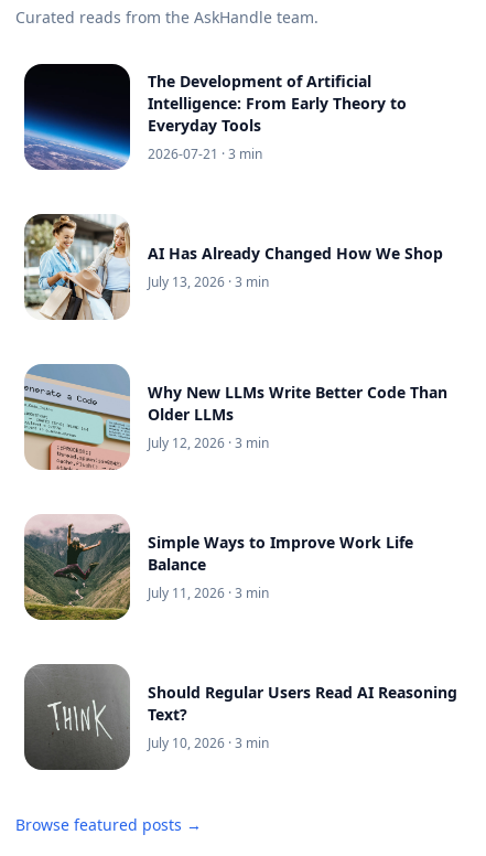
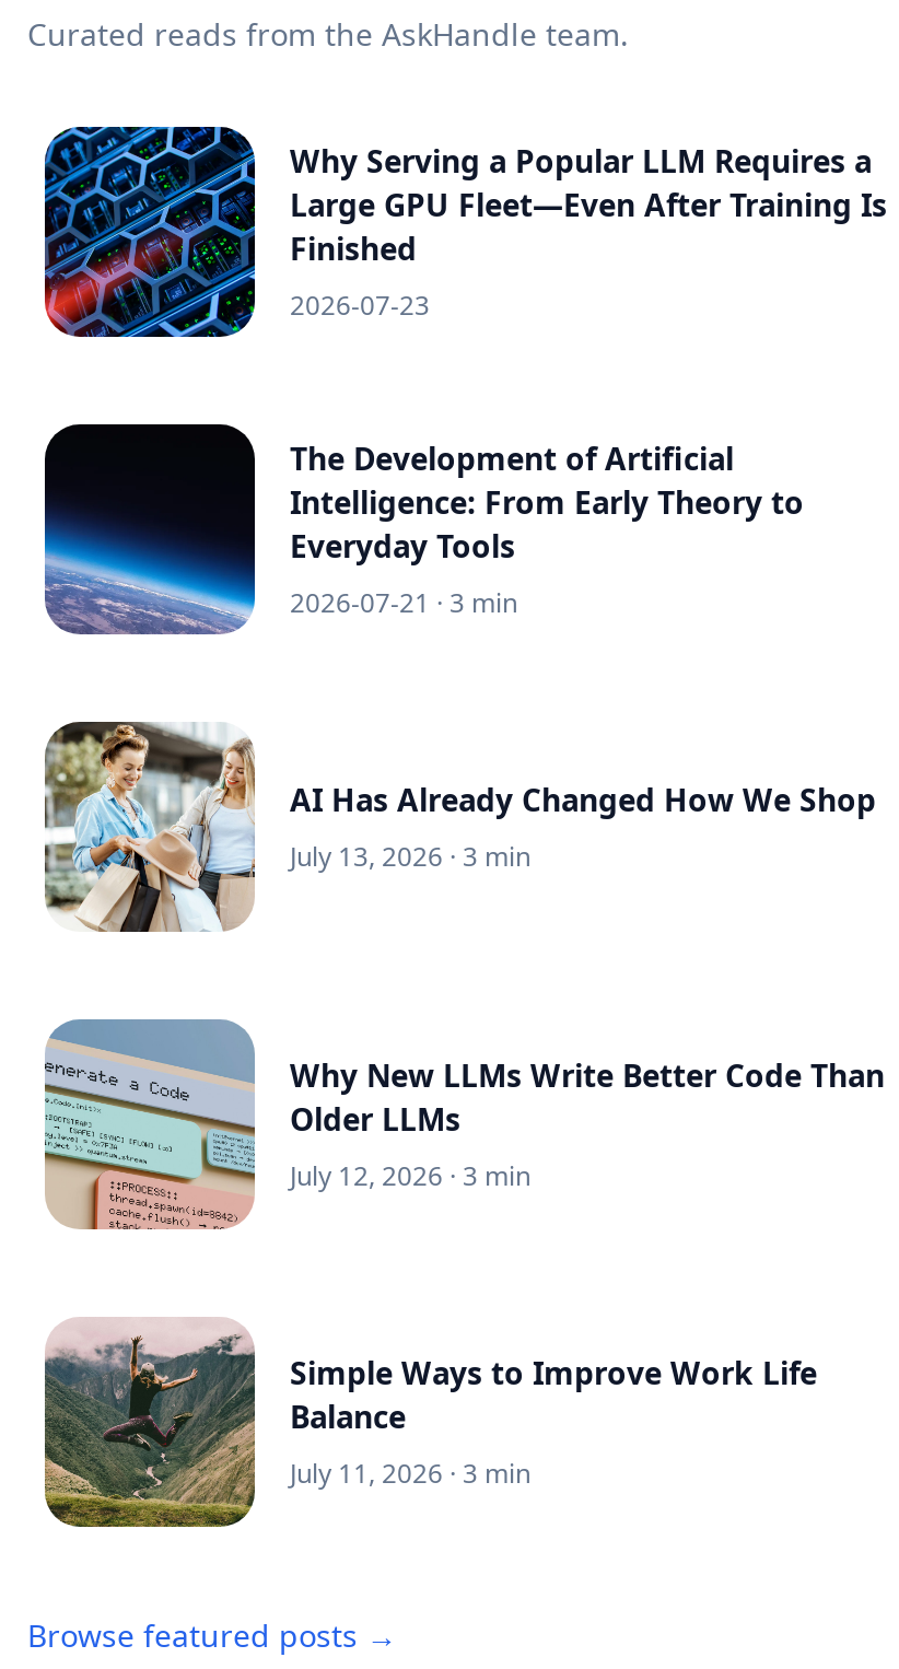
none -> [43,125,887,339] [image] | Why Serving a Popular LLM Requires a | Large GPU Fleet—Even After Training Is | Finished | 2026-07-23
moved [22,70,447,602] -> [40,437,885,1492]: [image] | The Development of Artificial | Intelligence: From Early Theory to | ... | Balance | July 11, 2026 · 3 min
[23,664,457,770] [image] | Should Regular Users Read AI Reasoning | Text? | July 10, 2026 · 3 min -> none

